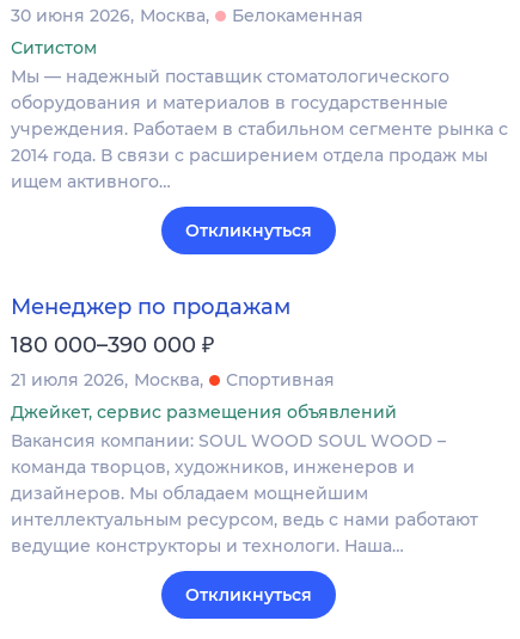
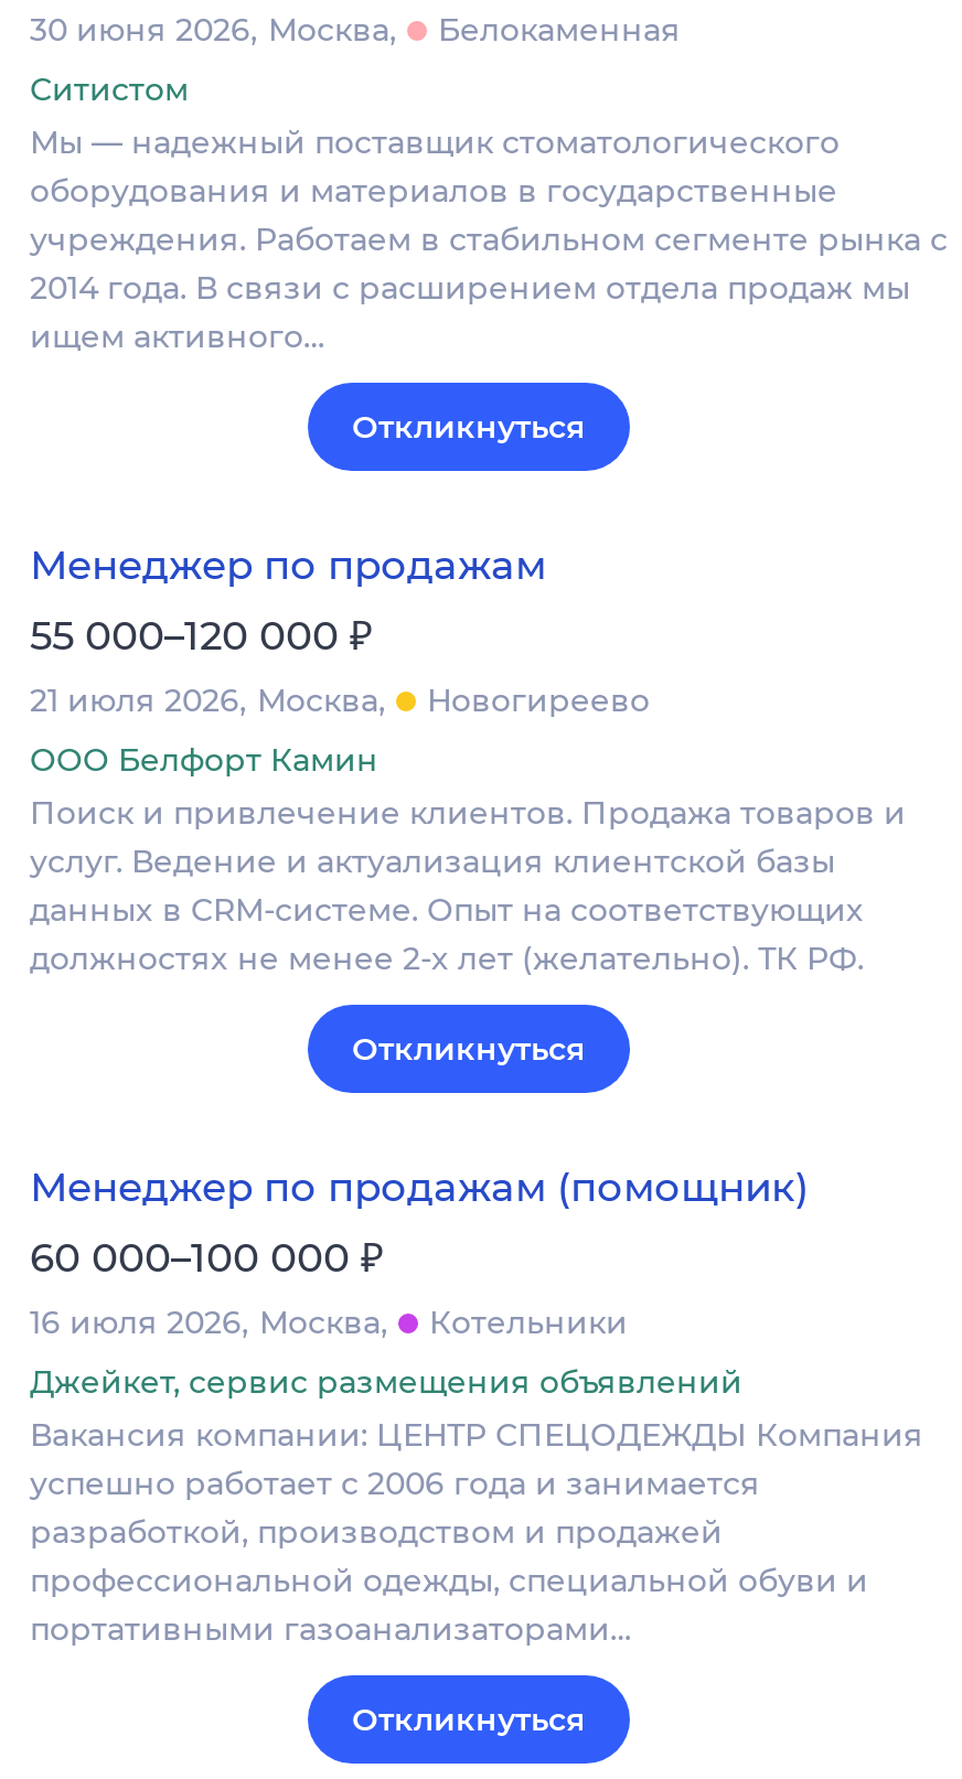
[11,327,214,358] 180 000–390 000 ₽ -> [30,604,372,661] 55 000–120 000 ₽
[226,369,335,390] Спортивная -> [30,681,906,1343] Новогиреево | ООО Белфорт Камин | Поиск и привлечение клиентов. Продажа товаров и | услуг. Ведение и актуализация клиентской базы | данных в CRM‐системе. Опыт на соответствующих | должностях не менее 2-х лет (желательно). ТК РФ. | Откликнуться | Менеджер по продажам (помощник) | 60 000–100 000 ₽ | 16 июля 2026 Москва | Котельники
[11,430,478,556] Вакансия компании: SOUL WOOD SOUL WOOD – | команда творцов, художников, инженеров и | дизайнеров. Мы обладаем мощнейшим | интеллектуальным ресурсом, ведь с нами работают | ведущие конструкторы и технологи. Наша… -> [30,1416,923,1650] Вакансия компании: ЦЕНТР СПЕЦОДЕЖДЫ Компания | успешно работает с 2006 года и занимается | разработкой, производством и продажей | профессиональной одежды, специальной обуви и | портативными газоанализаторами…

